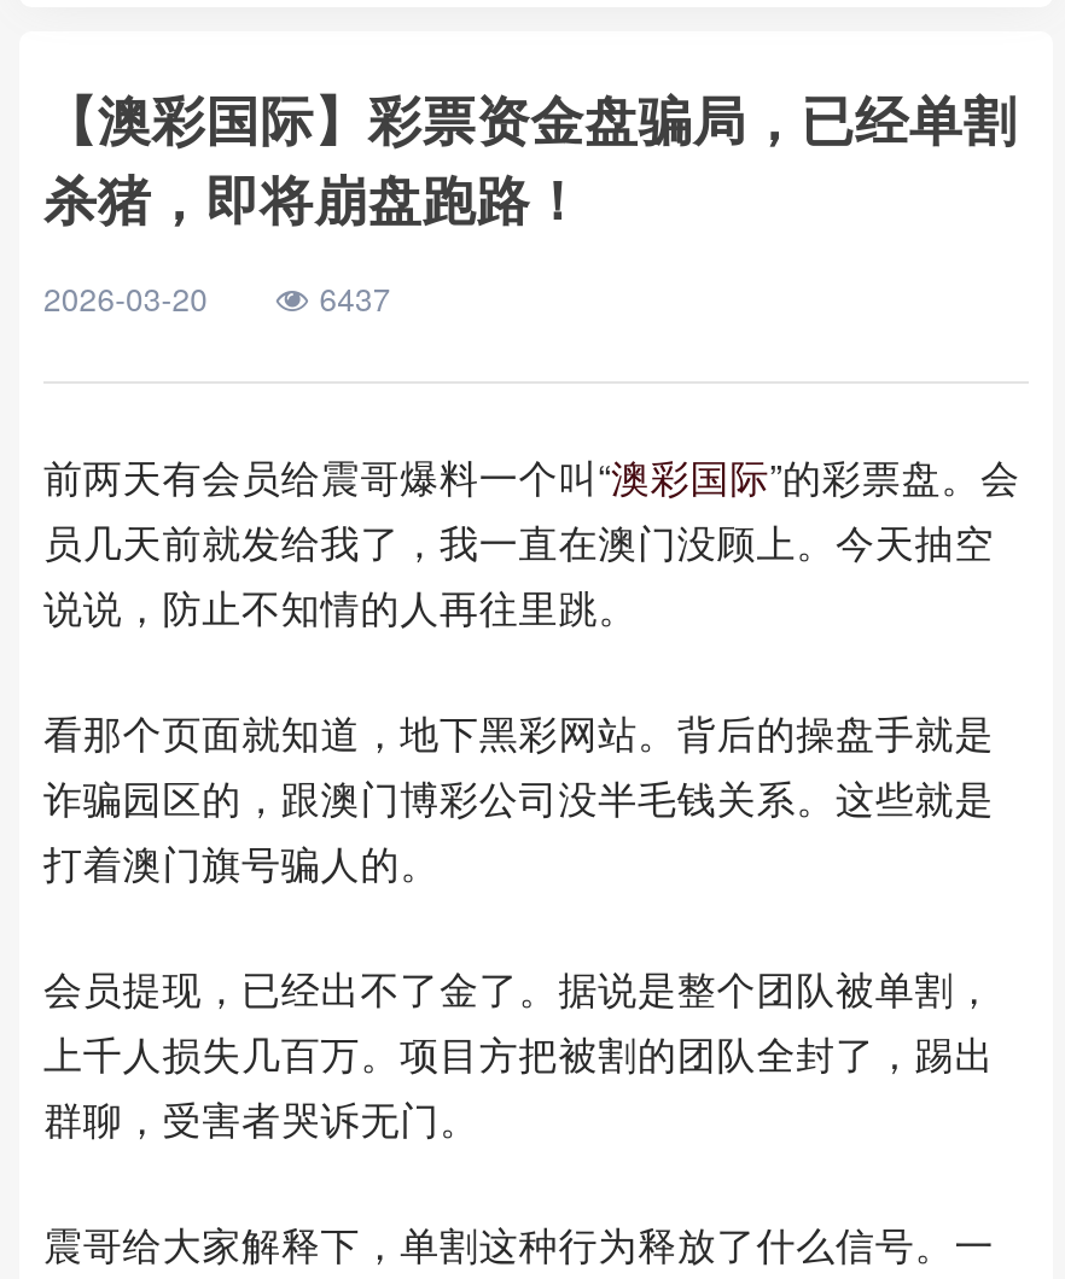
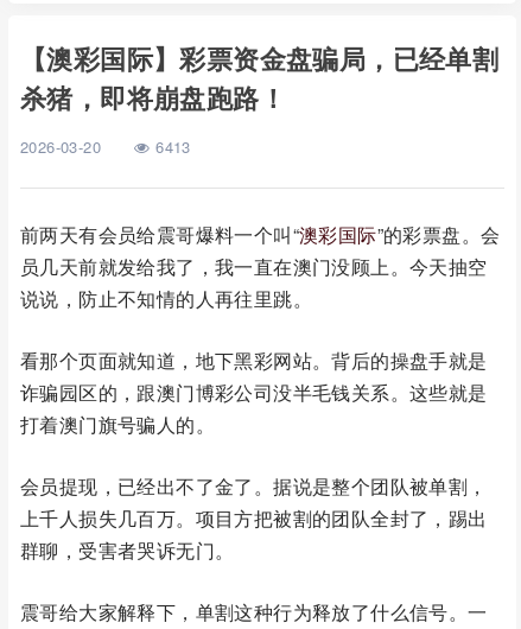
[319,275,391,321] 6437 -> [156,135,191,158] 6413

